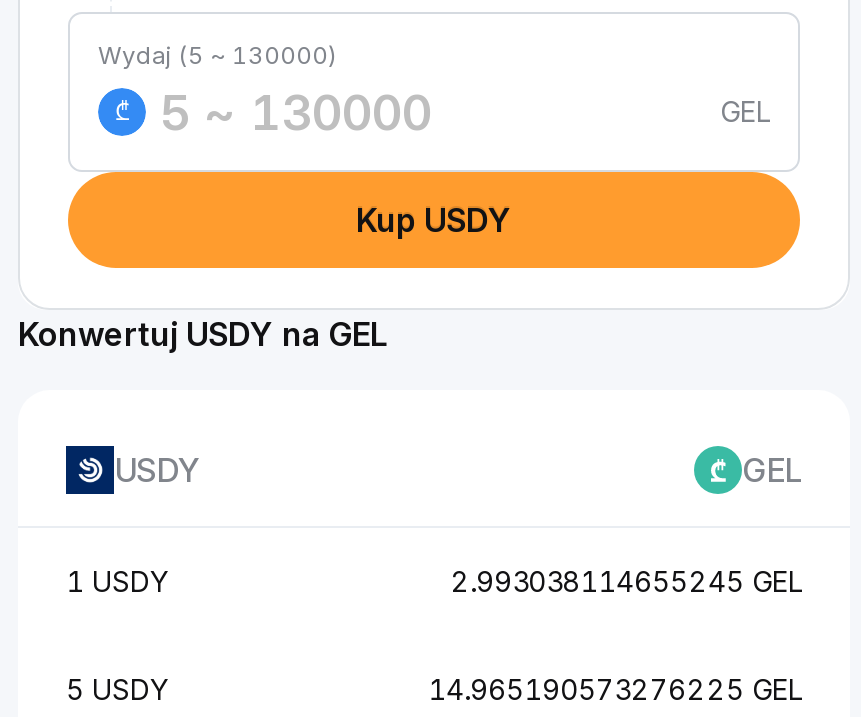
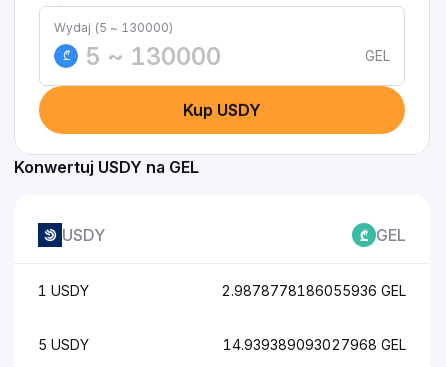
[450,564,802,598] 2.993038114655245 GEL -> [221,282,406,299] 2.9878778186055936 GEL
[428,672,802,706] 14.965190573276225 GEL -> [223,336,406,353] 14.939389093027968 GEL

